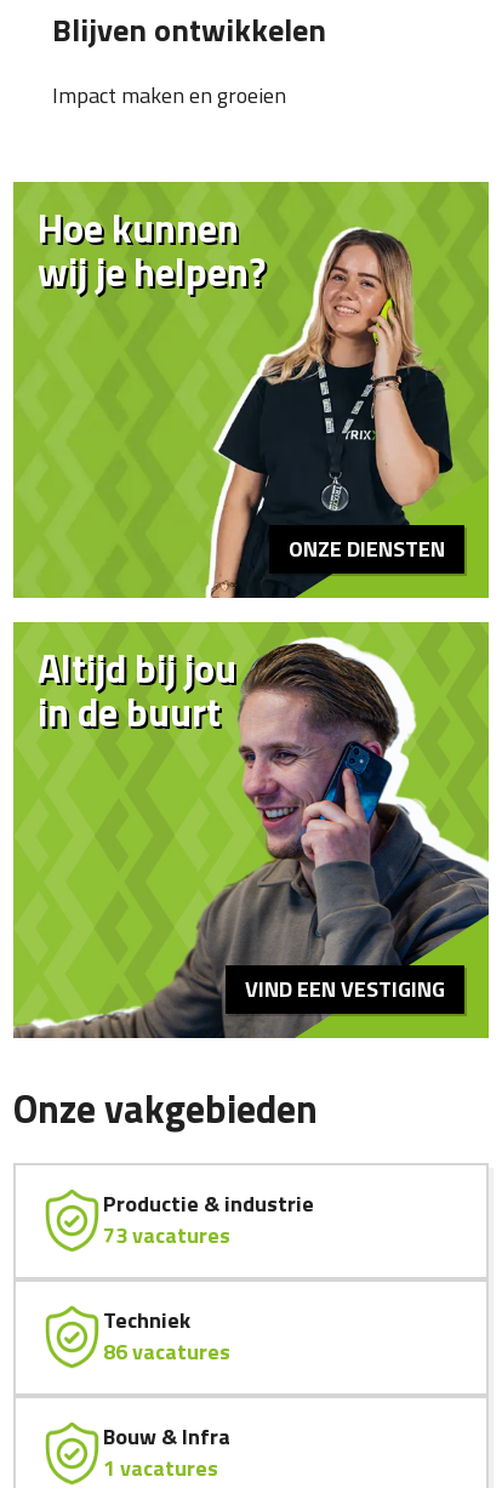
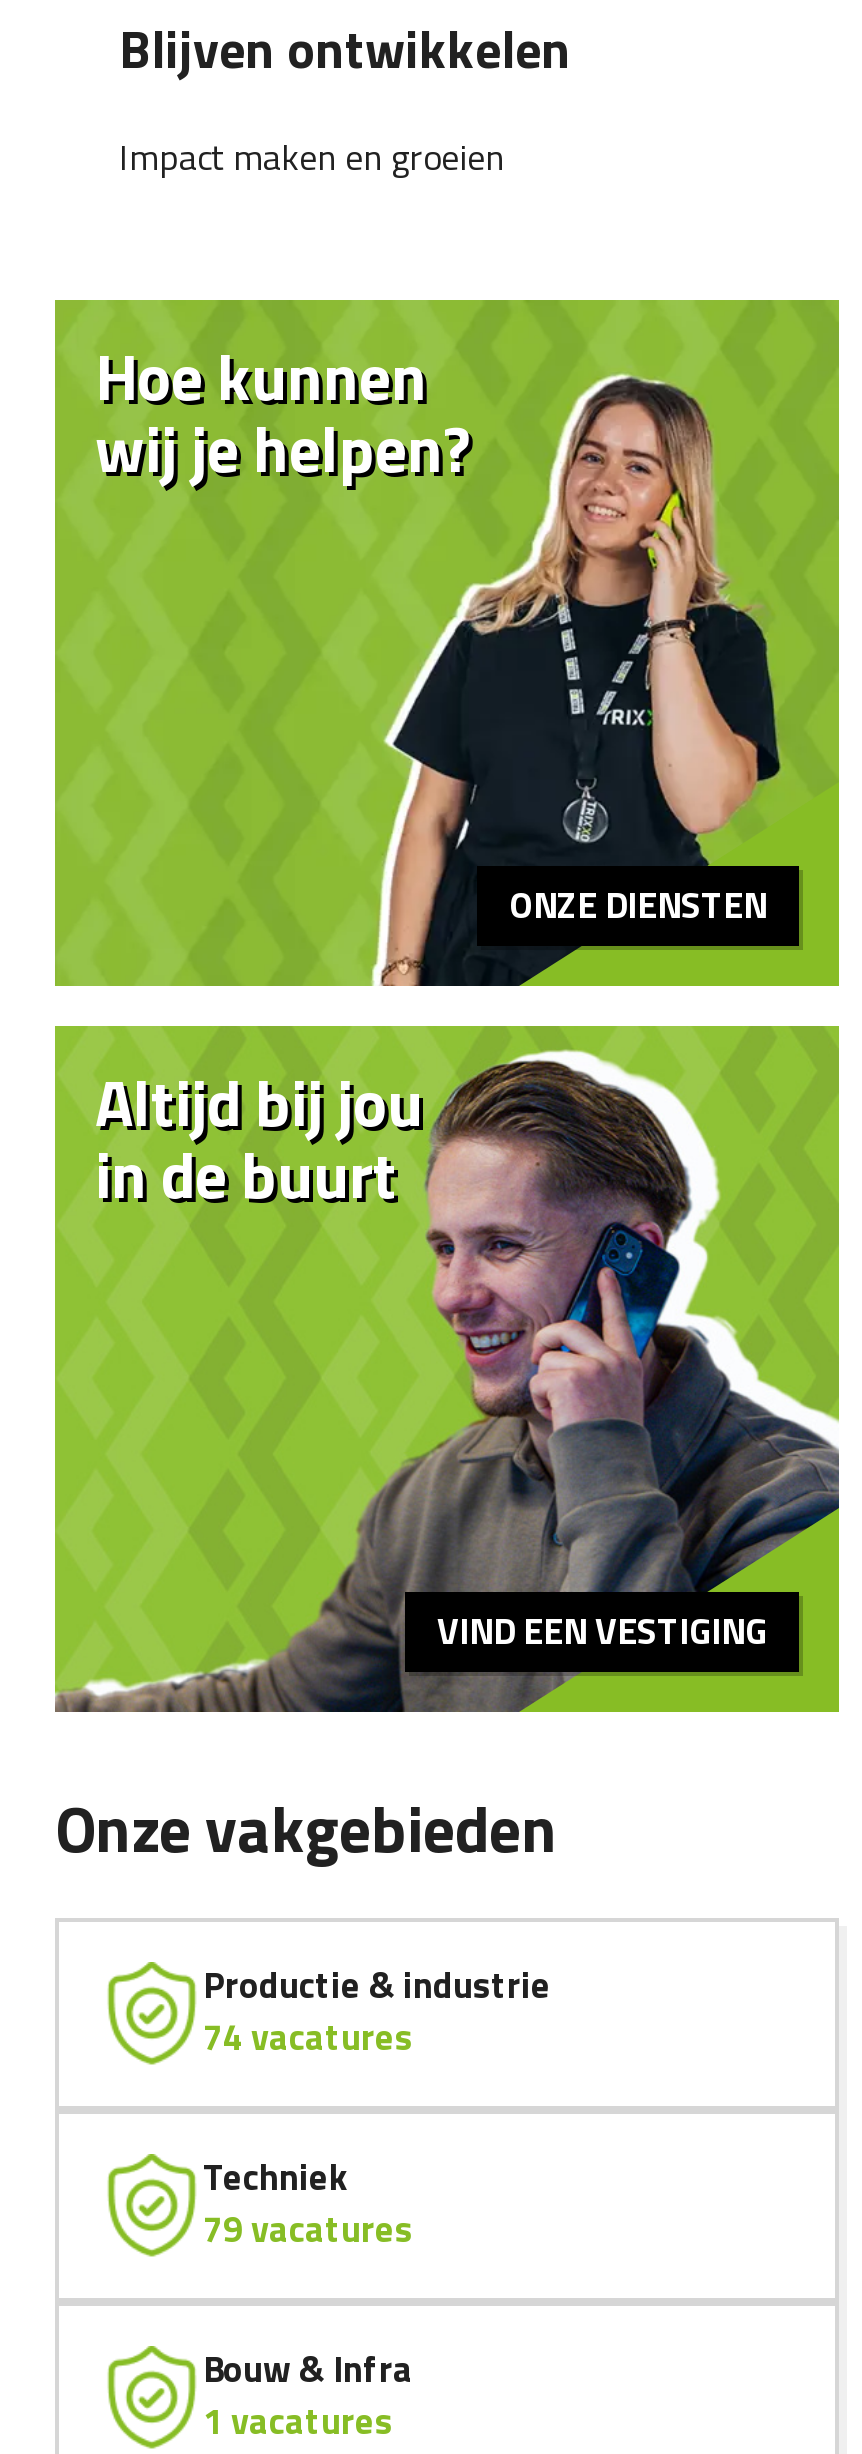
[103,1219,230,1252] 73 vacatures -> [203,2010,413,2064] 74 vacatures
[103,1335,230,1368] 86 vacatures -> [203,2202,413,2256] 79 vacatures

